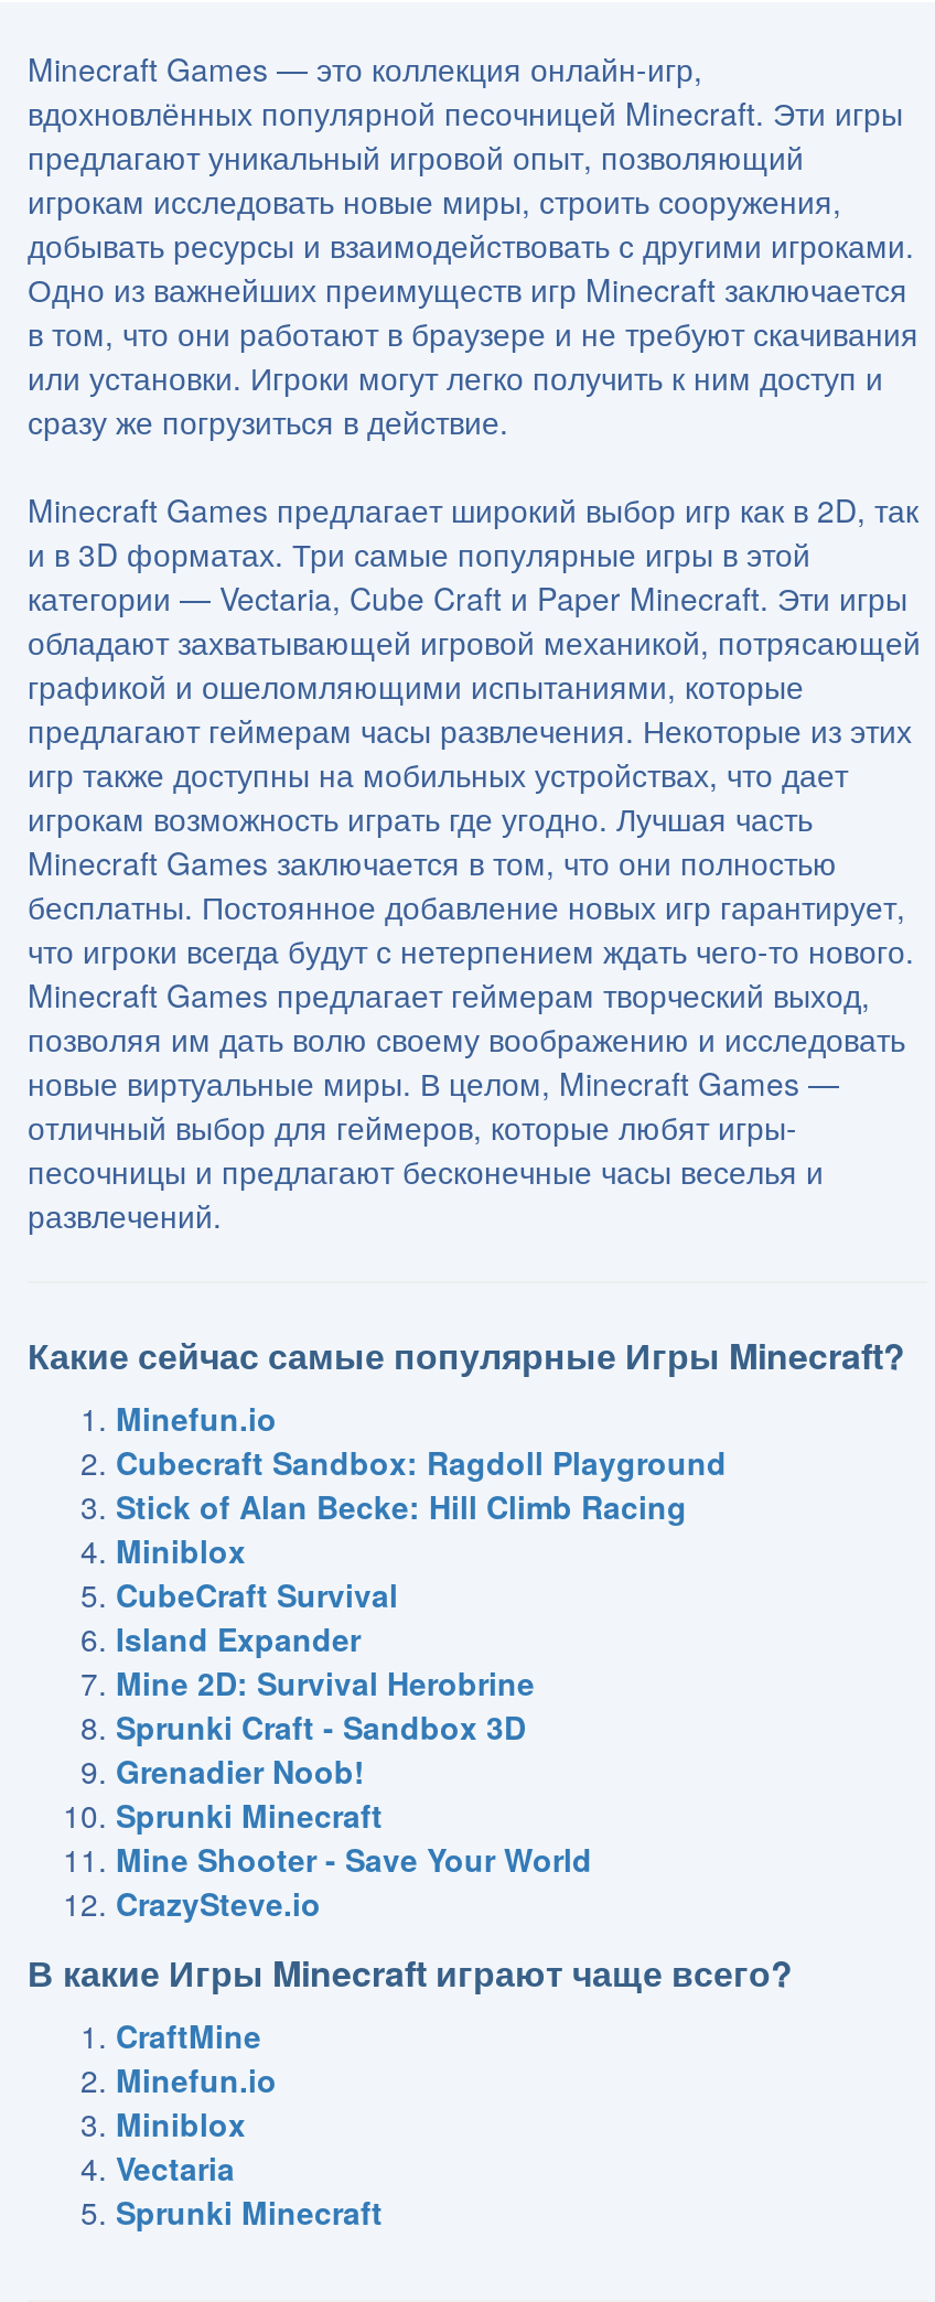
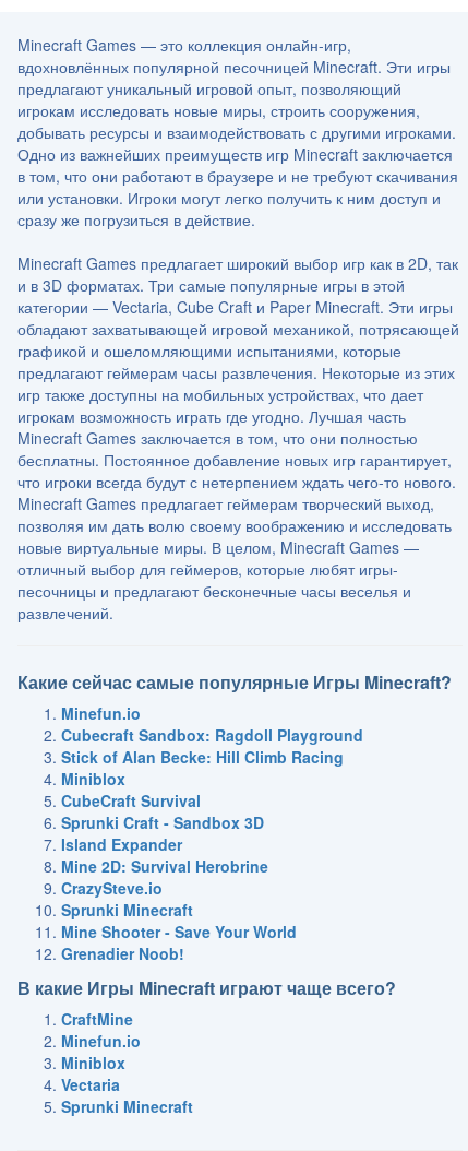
moved [116,1615,535,1704] -> [61,833,268,876]: Island Expander | Mine 2D: Survival Herobrine
moved [116,1704,526,1748] -> [61,811,264,833]: Sprunki Craft - Sandbox 3D
moved [116,1748,365,1792] -> [61,942,184,964]: Grenadier Noob!
moved [116,1880,321,1924] -> [61,876,163,898]: CrazySteve.io

